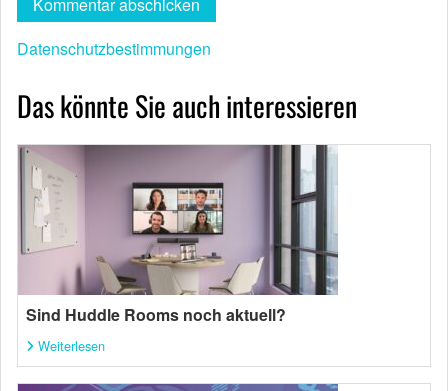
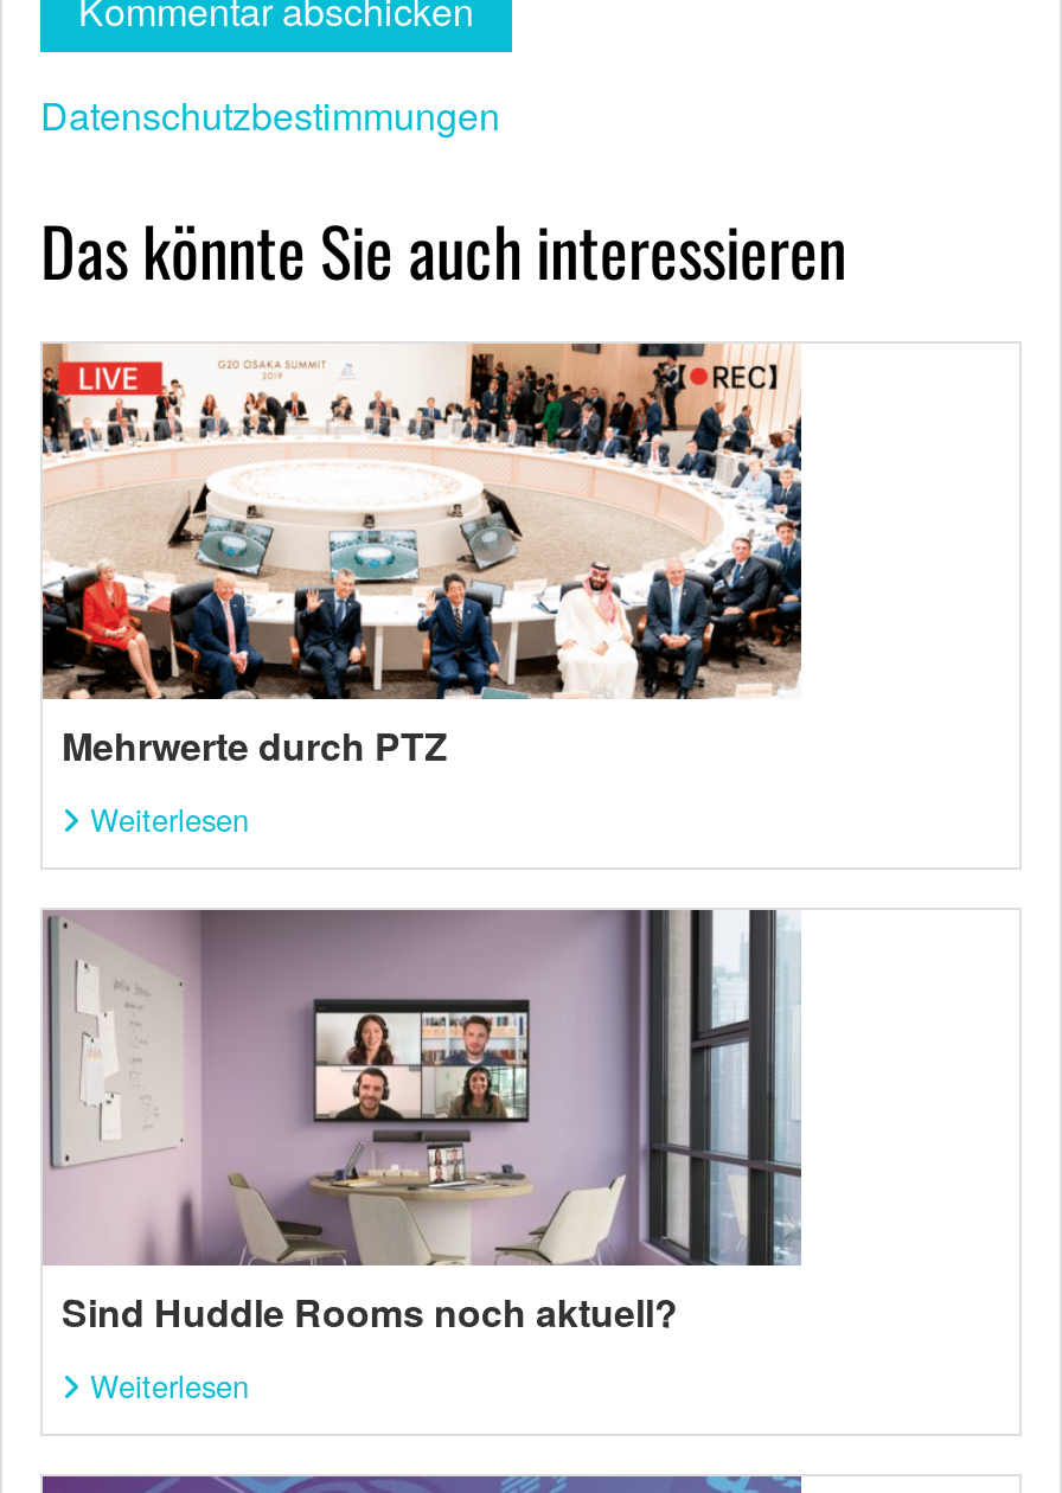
none -> [40,341,804,841] [image] | Mehrwerte durch PTZ | Weiterlesen

